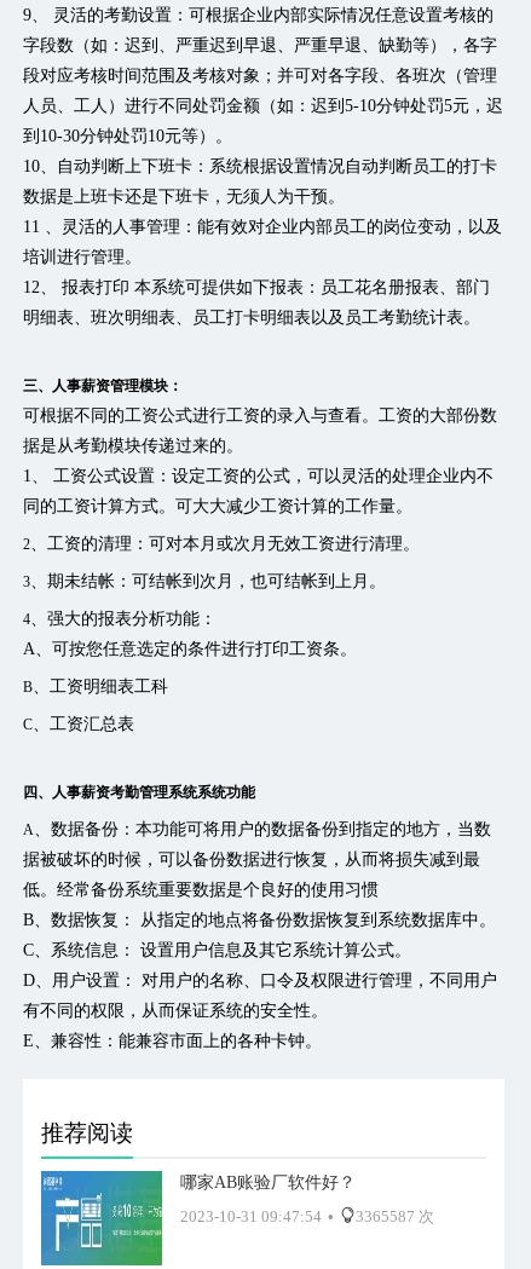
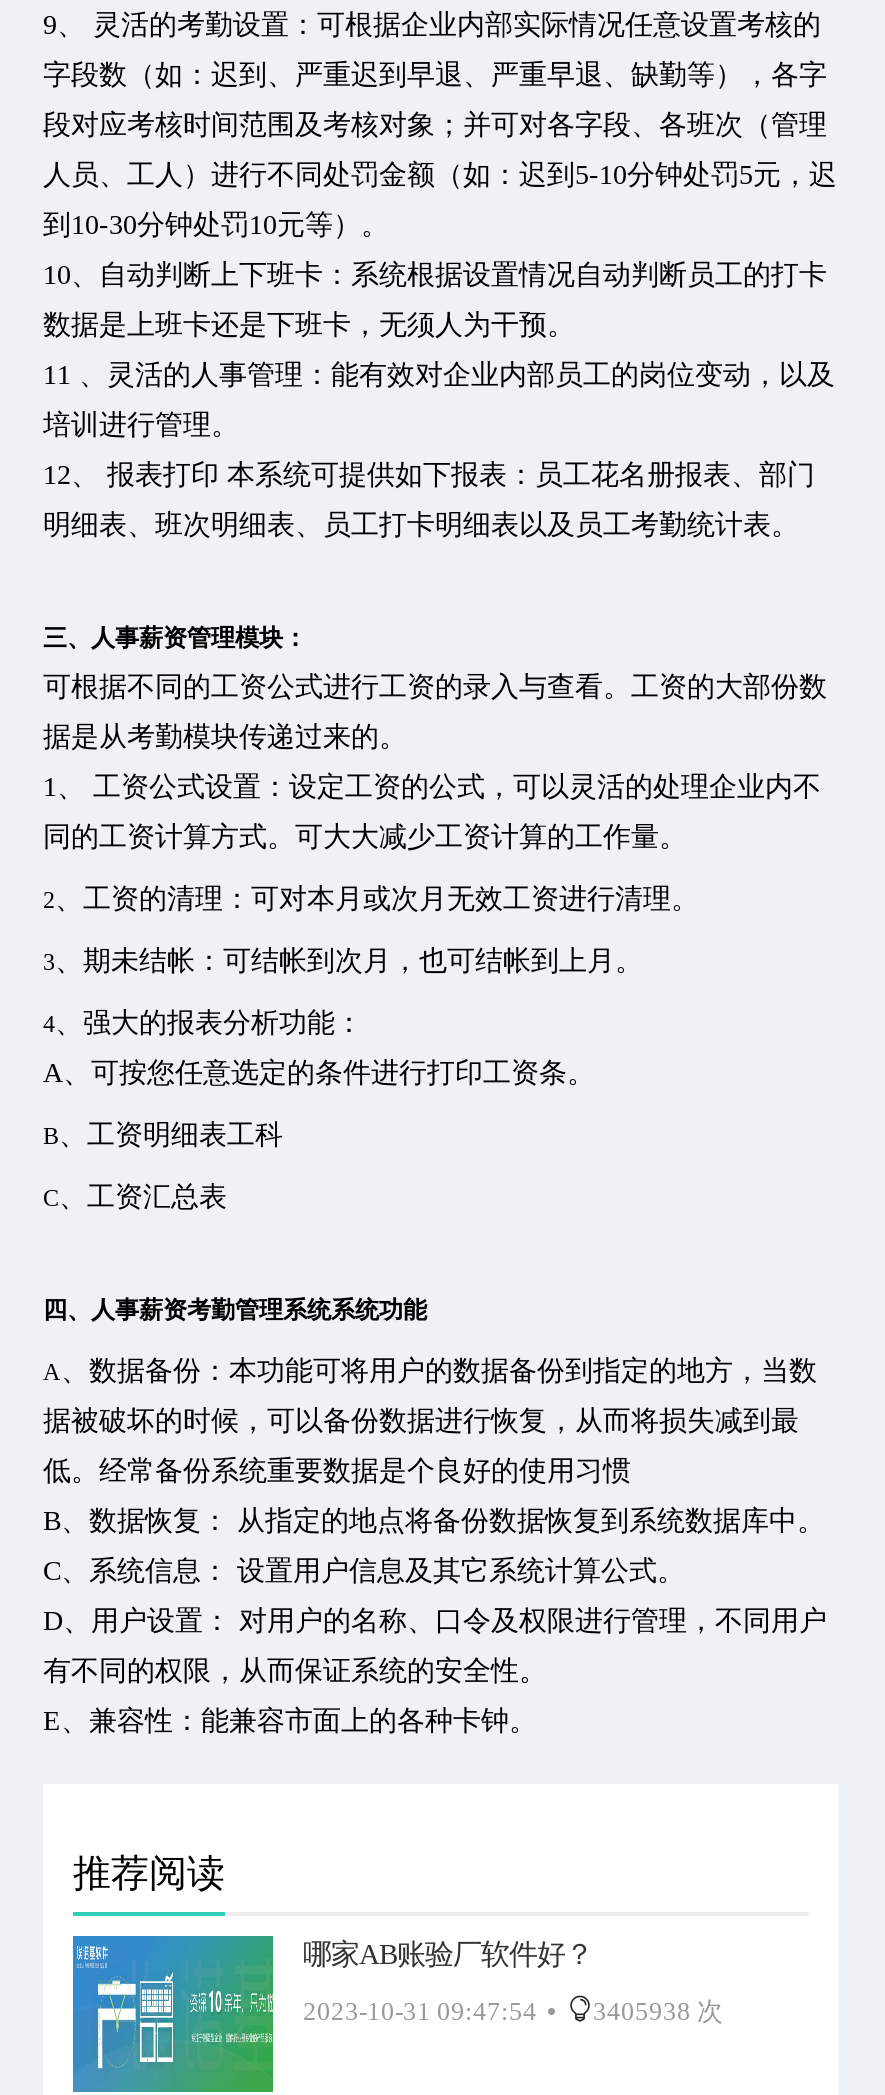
[180,1207,434,1225] 2023-10-31 09:47:54 • 3365587 次 -> [303,1996,723,2026] 2023-10-31 09:47:54 • 3405938 次

